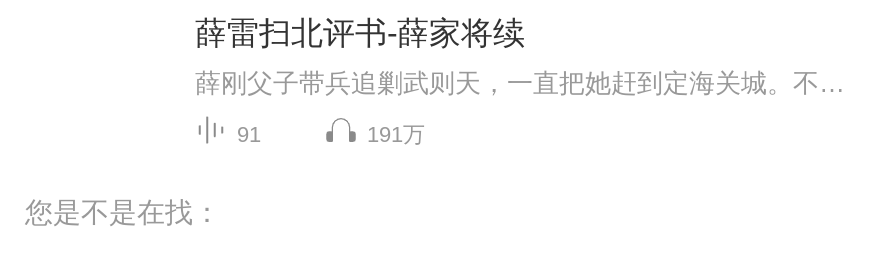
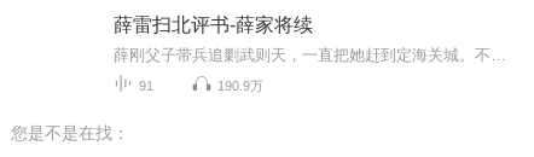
[367,122,425,146] 191万 -> [217,78,263,93] 190.9万

